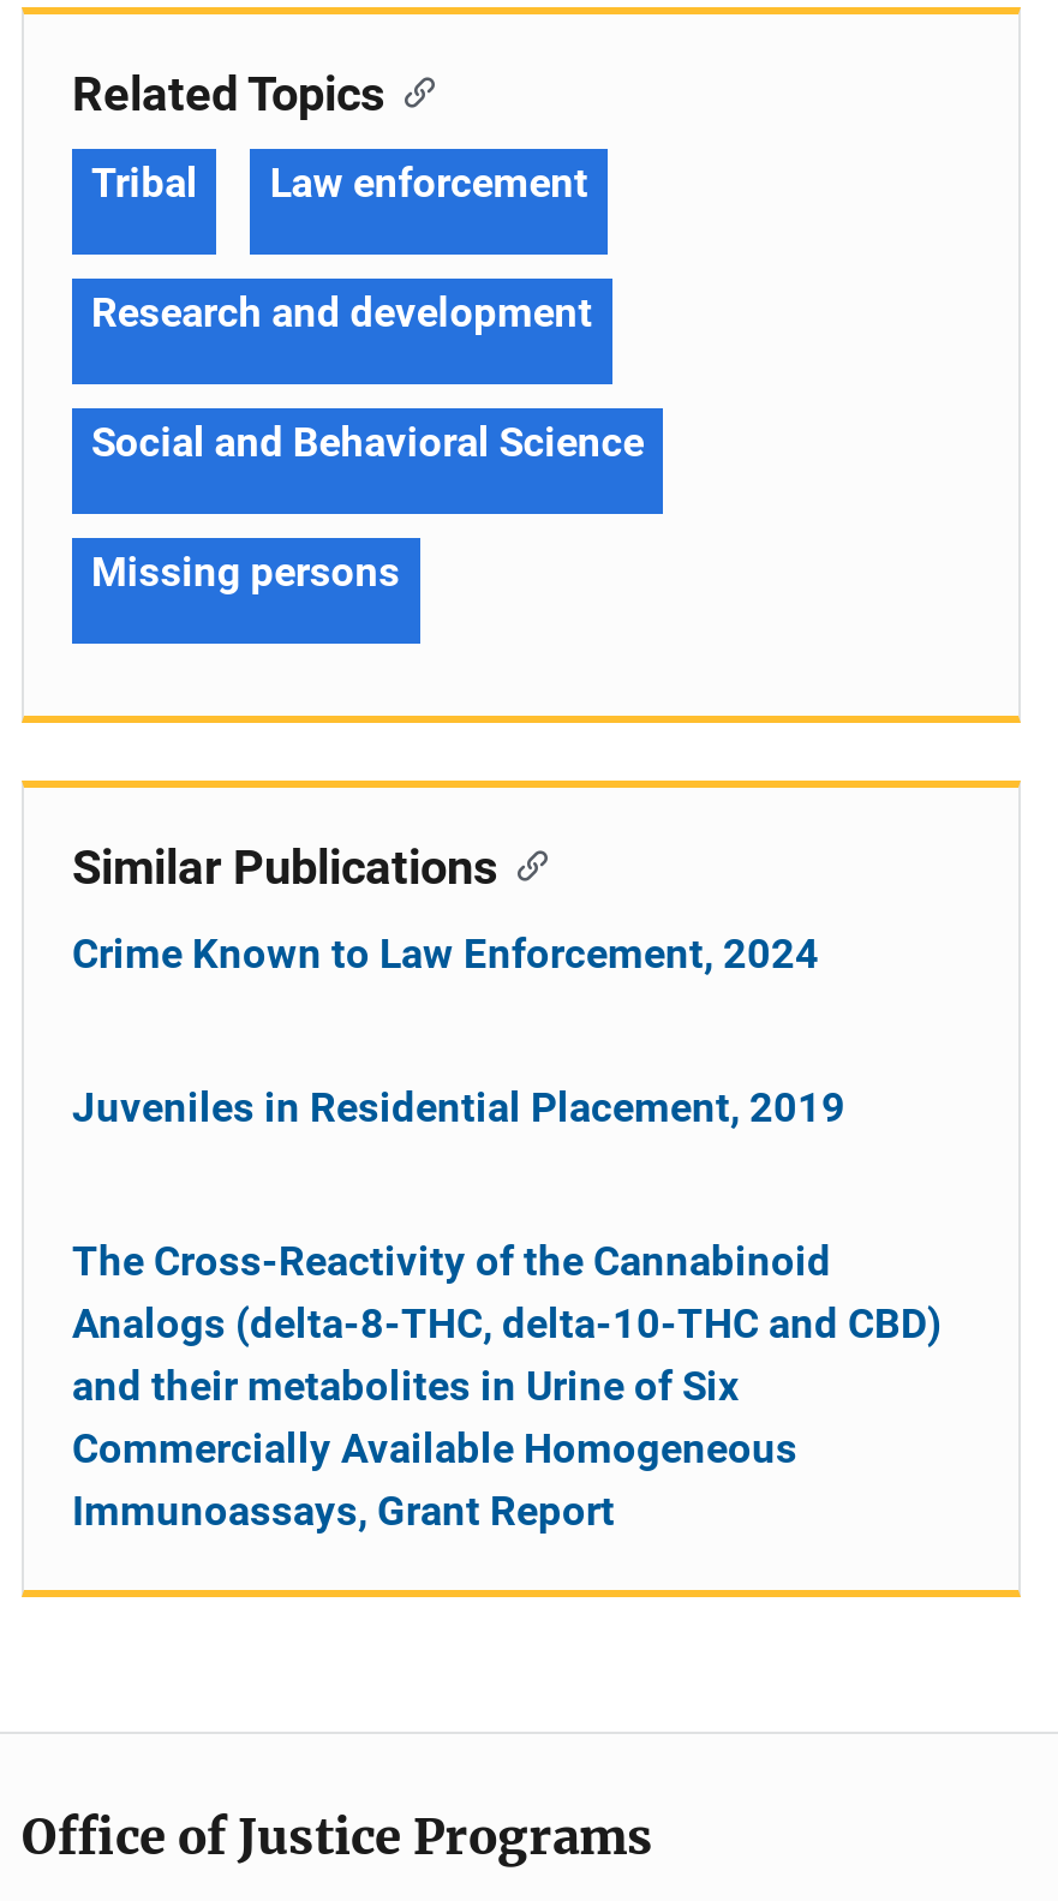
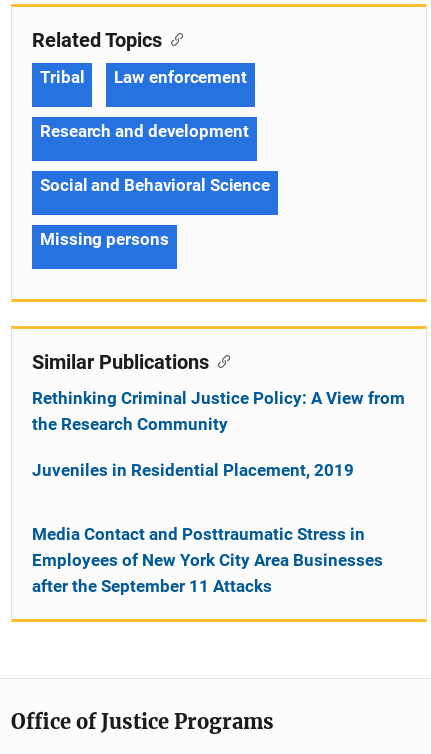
[72,929,819,977] Crime Known to Law Enforcement, 2024 -> [32,388,405,434] Rethinking Criminal Justice Policy: A View from | the Research Community
[72,1236,942,1534] The Cross-Reactivity of the Cannabinoid | Analogs (delta-8-THC, delta-10-THC and CBD) | and their metabolites in Urine of Six | Commercially Available Homogeneous | Immunoassays, Grant Report -> [32,524,383,596] Media Contact and Posttraumatic Stress in | Employees of New York City Area Businesses | after the September 11 Attacks

